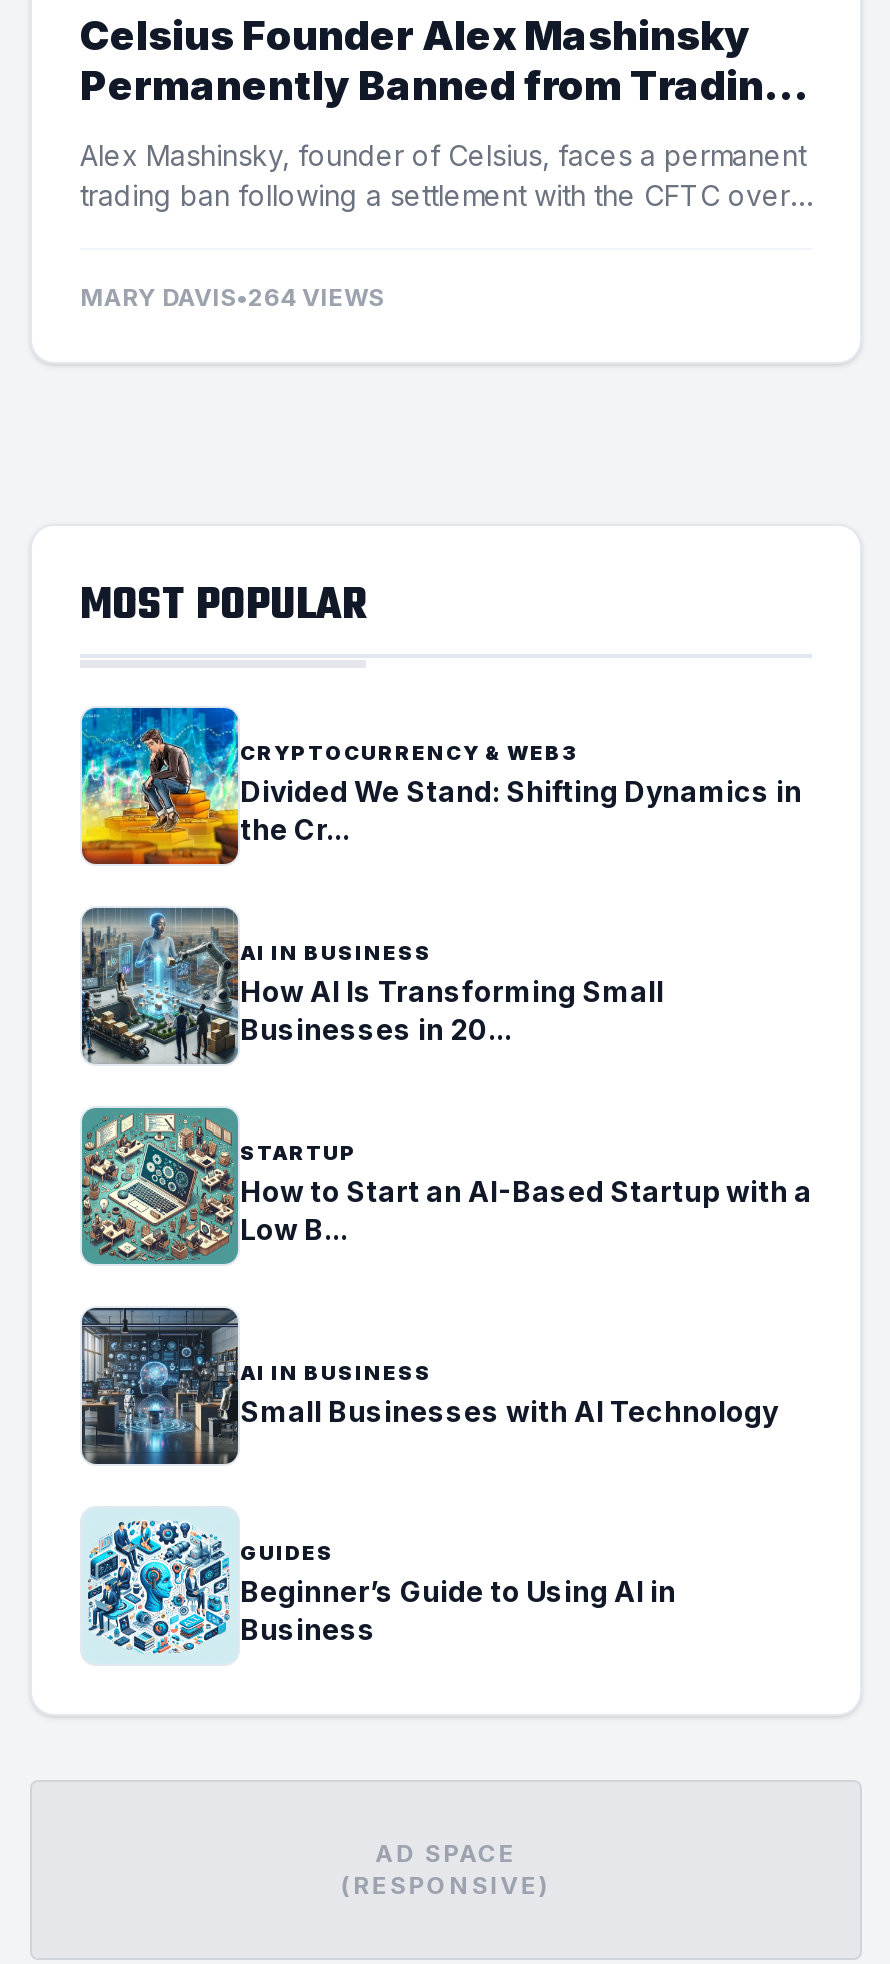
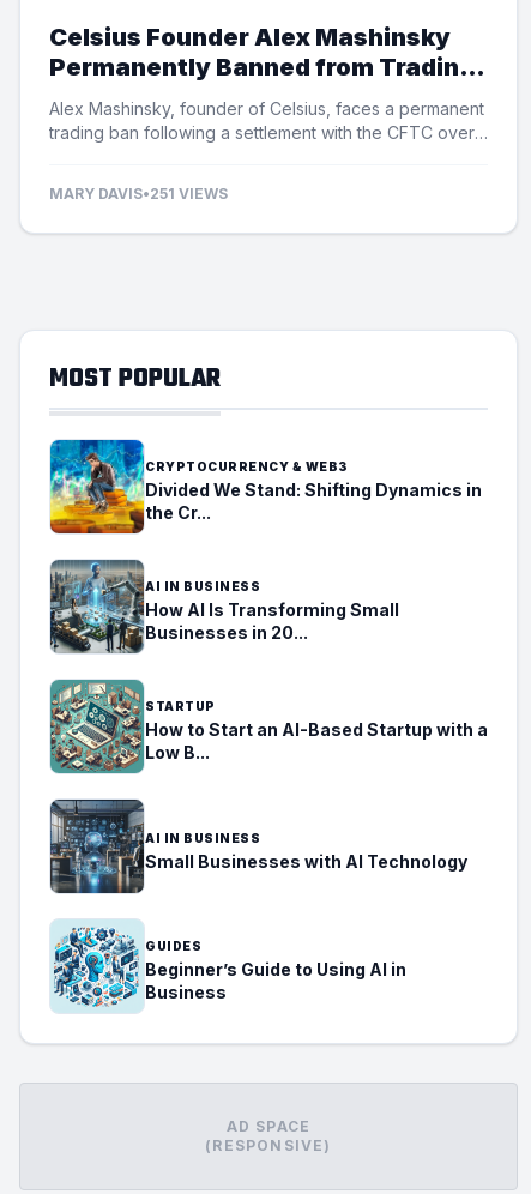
[80,282,384,312] MARY DAVIS•264 VIEWS -> [49,185,228,203] MARY DAVIS•251 VIEWS

